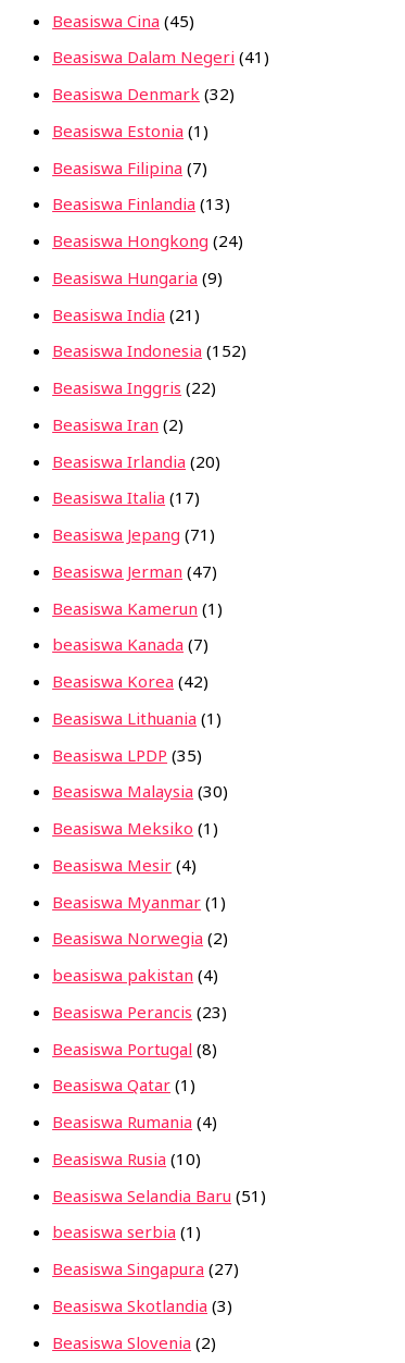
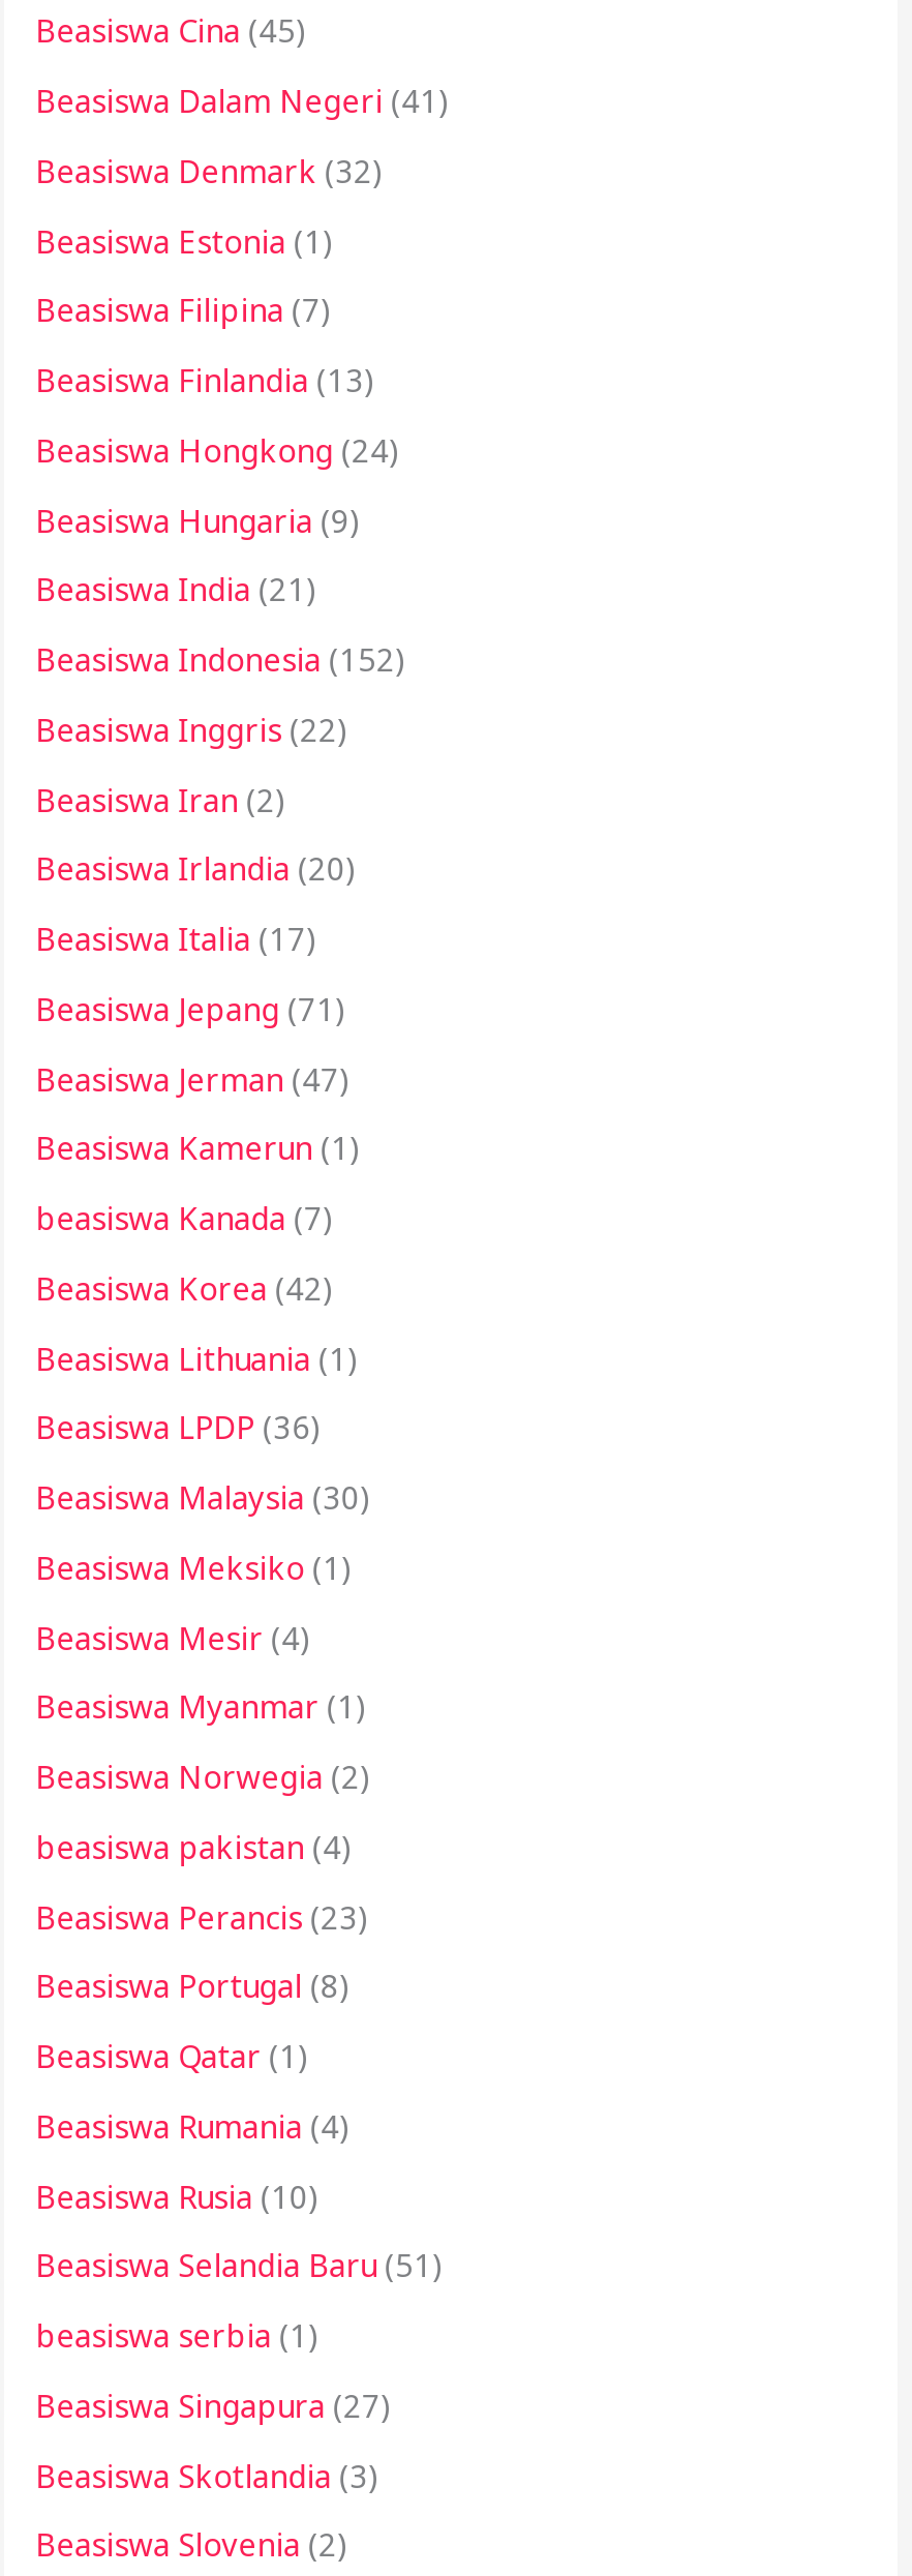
[52,744,202,765] Beasiswa LPDP (35) -> [35,1406,321,1448] Beasiswa LPDP (36)

